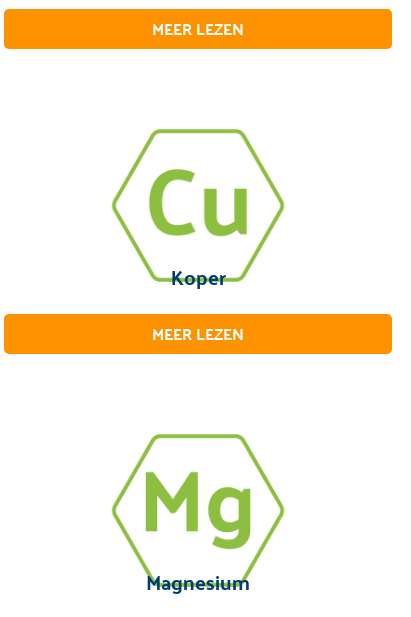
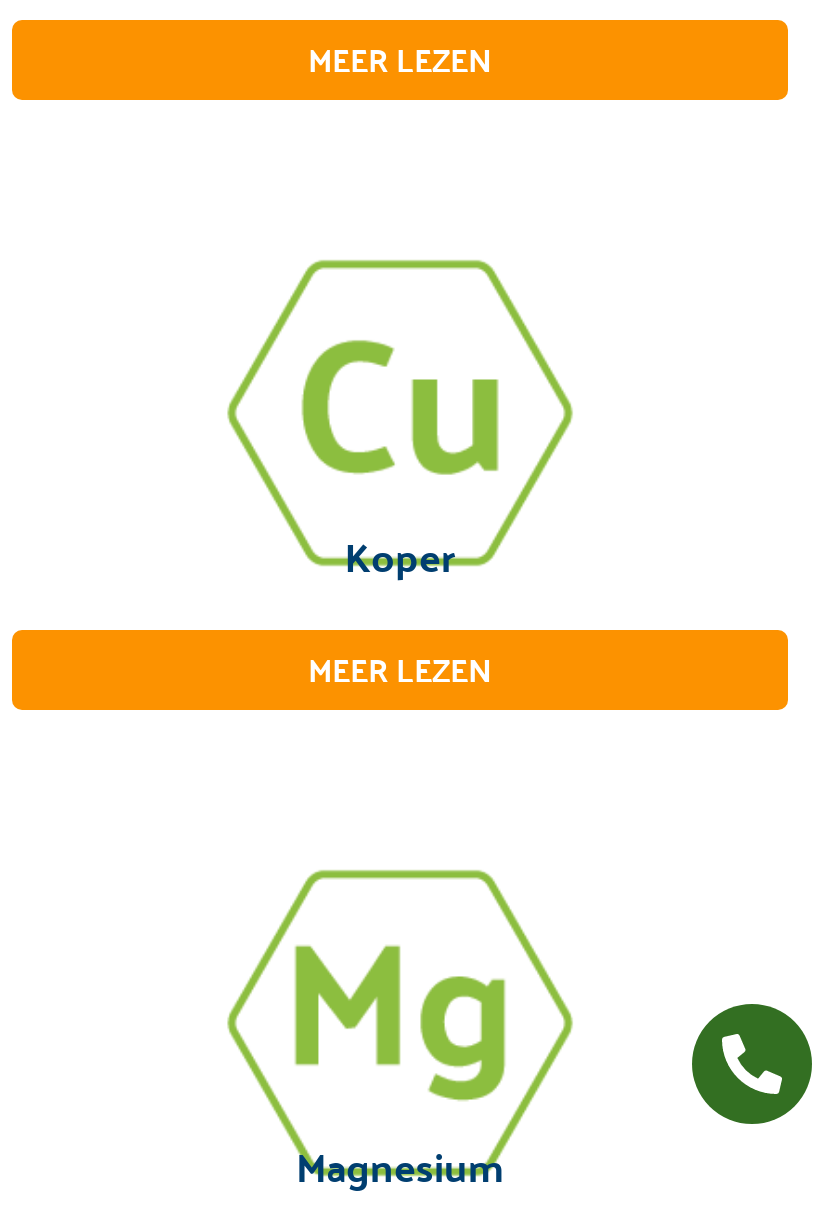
none -> [690,1001,814,1127] [image]

